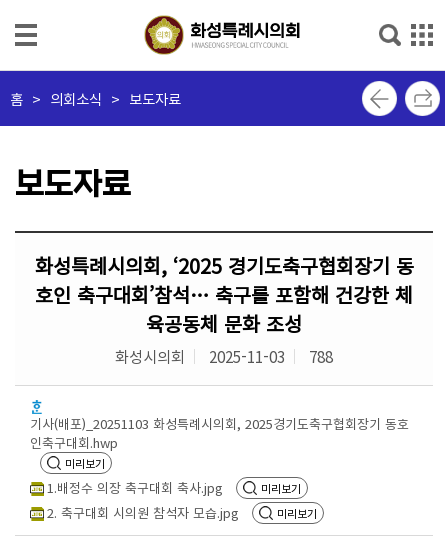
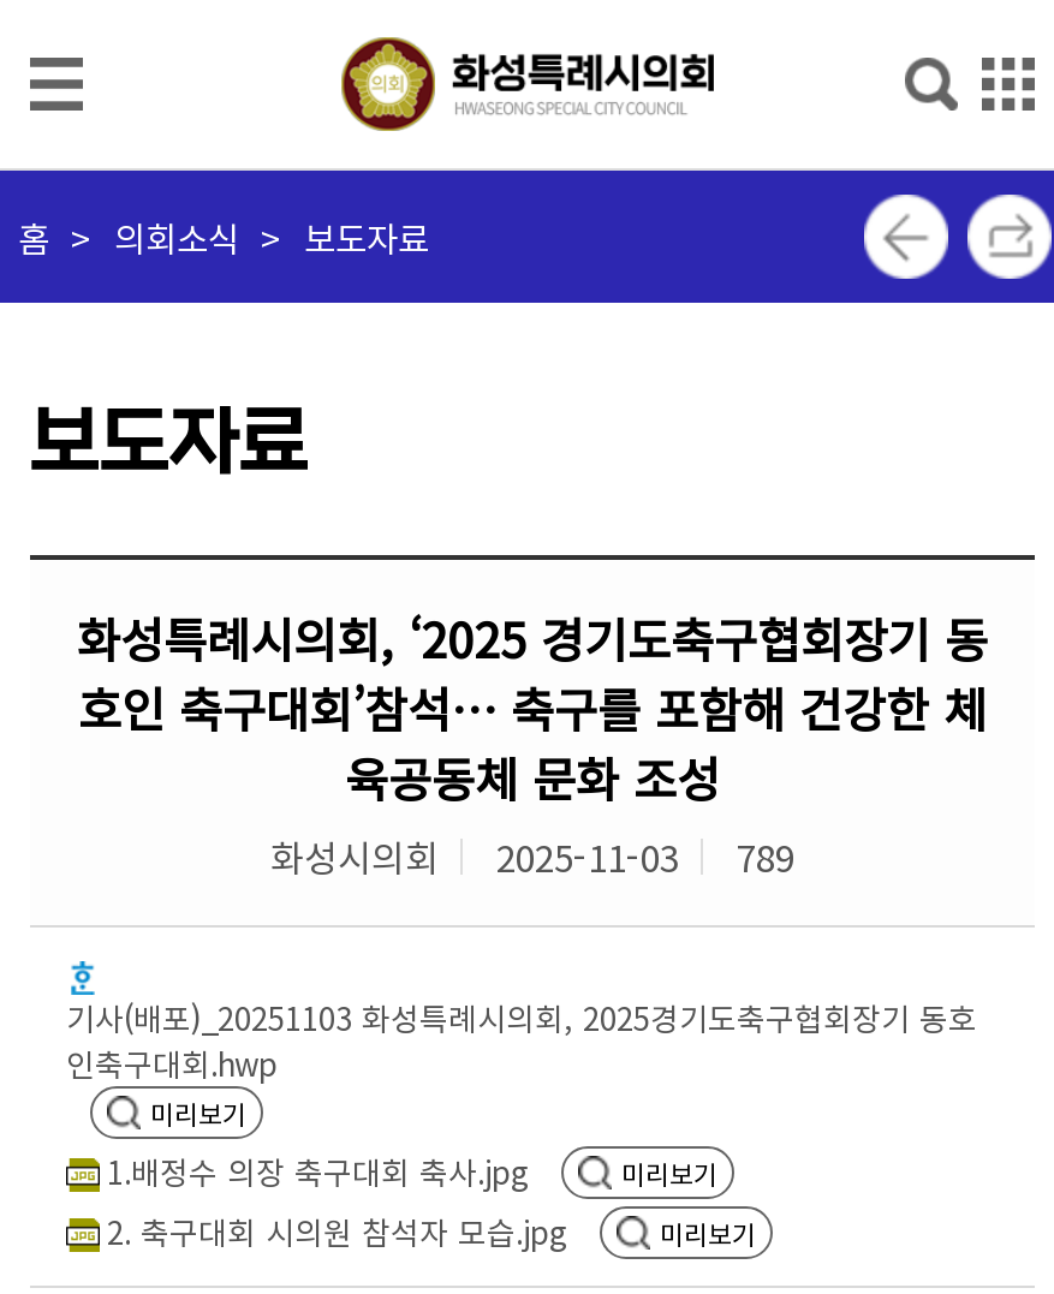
[115,345,333,367] 화성시의회 2025-11-03 788 -> [270,829,794,882] 화성시의회 2025-11-03 789

